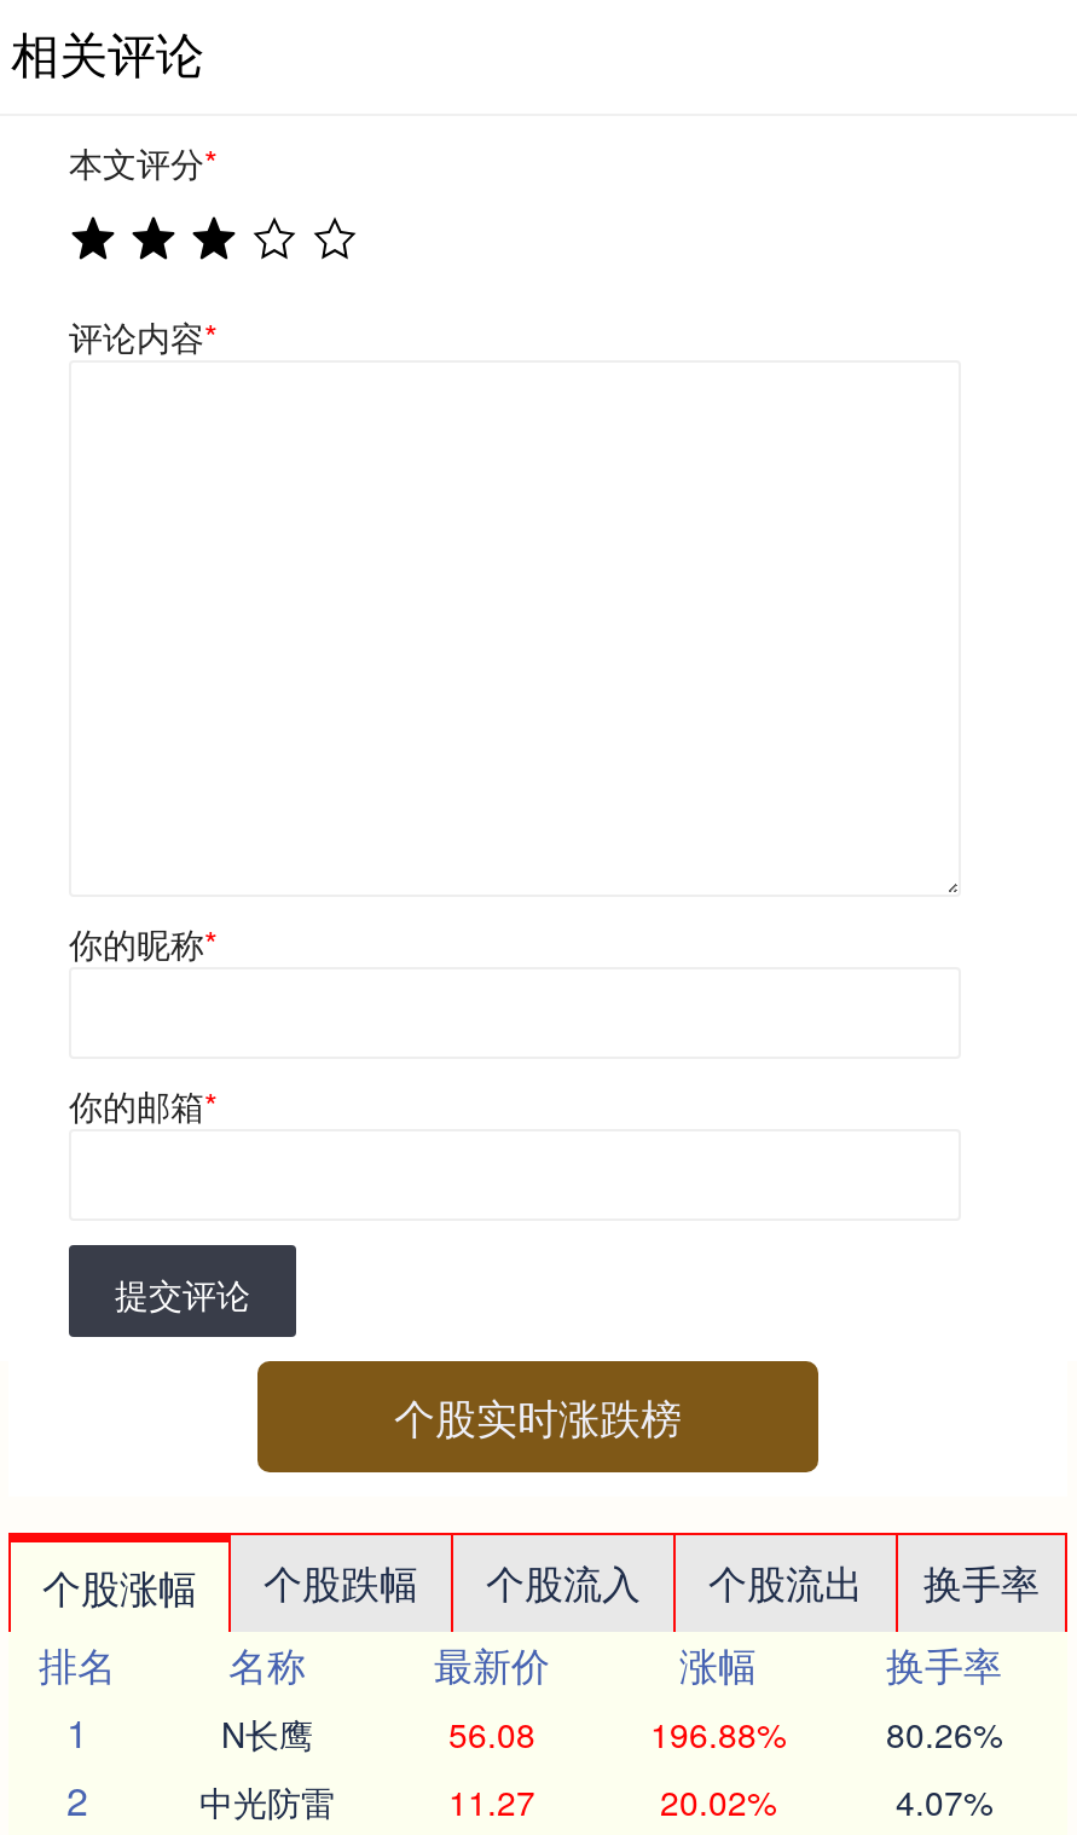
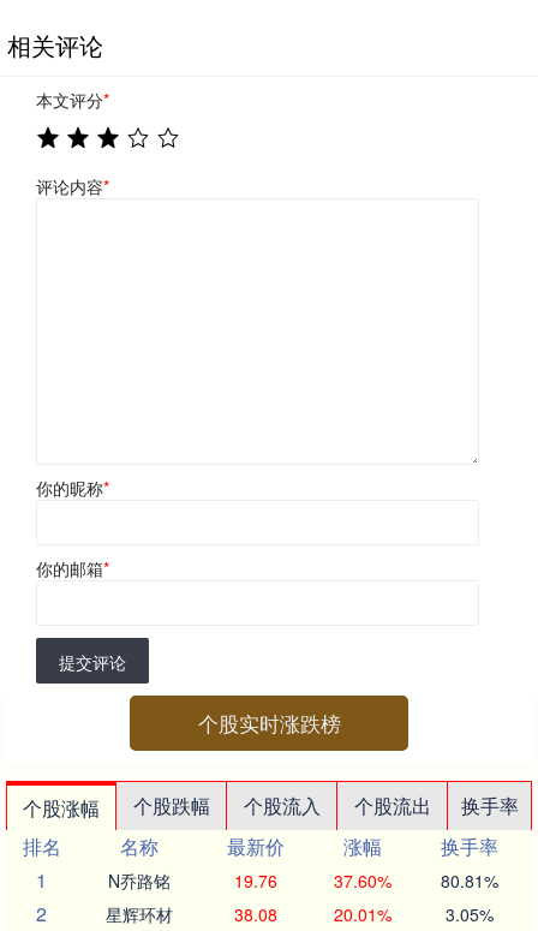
[221,1709,1002,1757] N长鹰 | 56.08 | 196.88% | 80.26% -> [108,868,498,892] N乔路铭 | 19.76 | 37.60% | 80.81%
[199,1776,992,1825] 中光防雷 | 11.27 | 20.02% | 4.07% -> [106,902,493,926] 星辉环材 | 38.08 | 20.01% | 3.05%

